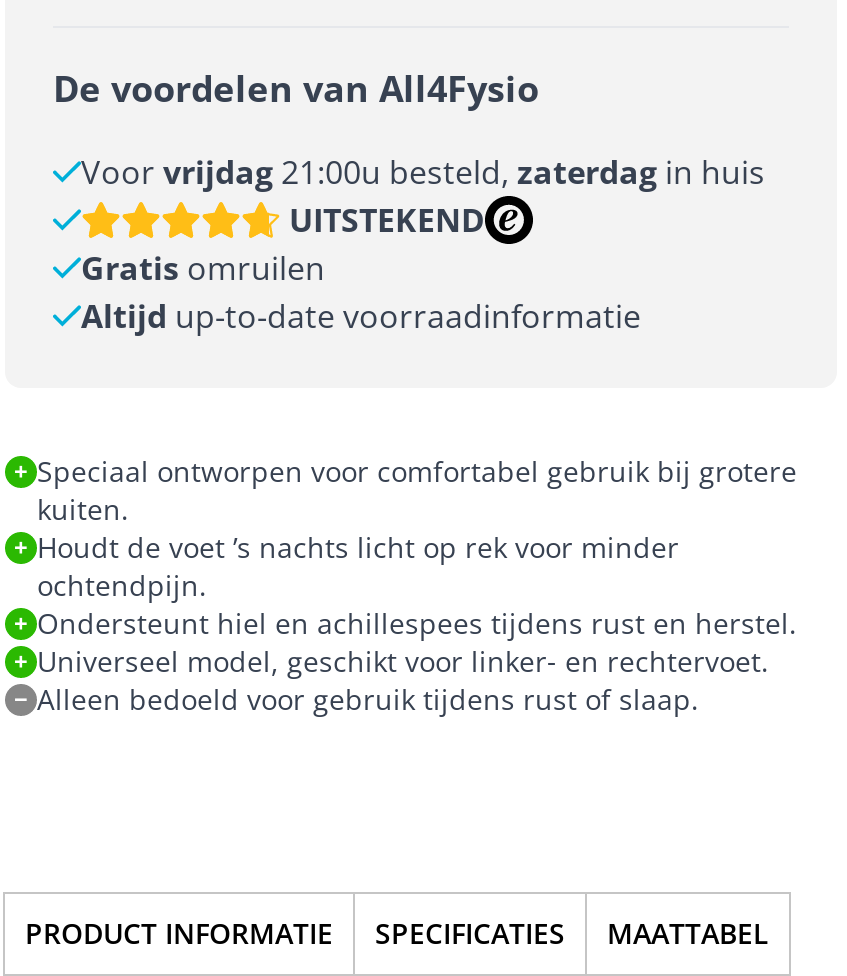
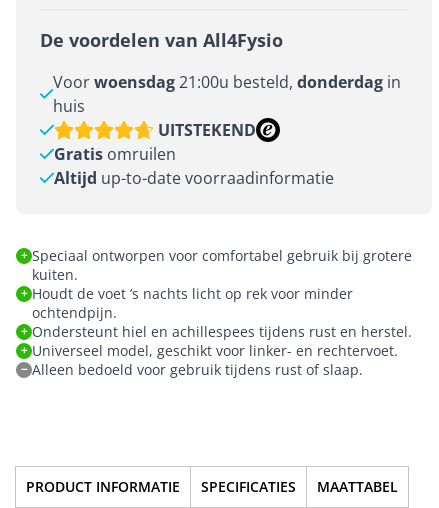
[81,150,765,194] Voor vrijdag 21:00u besteld, zaterdag in huis -> [53,71,401,117] Voor woensdag 21:00u besteld, donderdag in | huis

